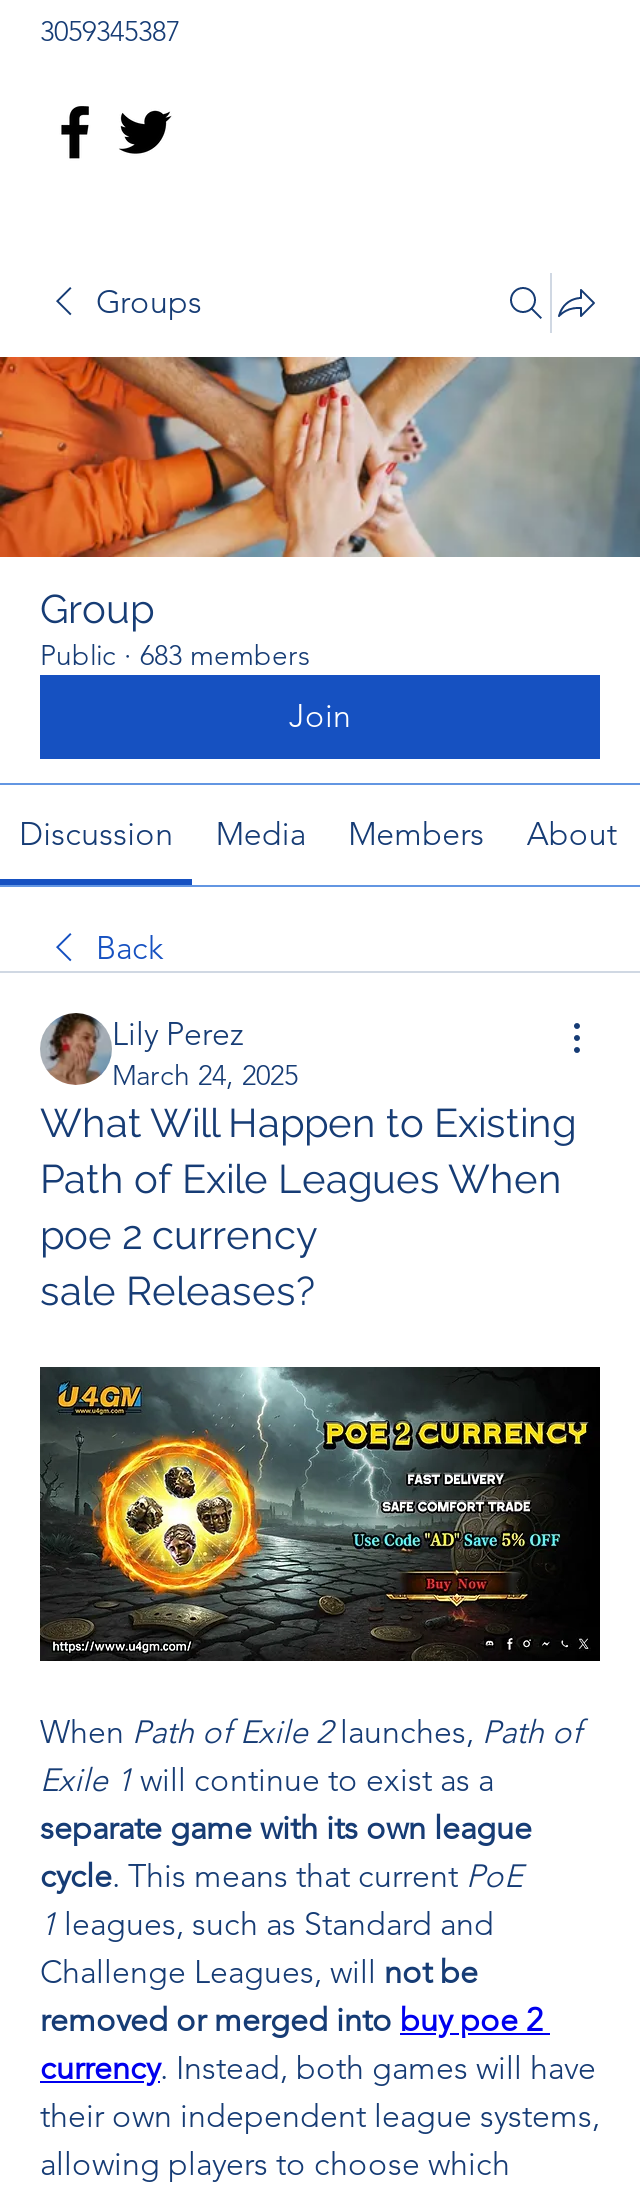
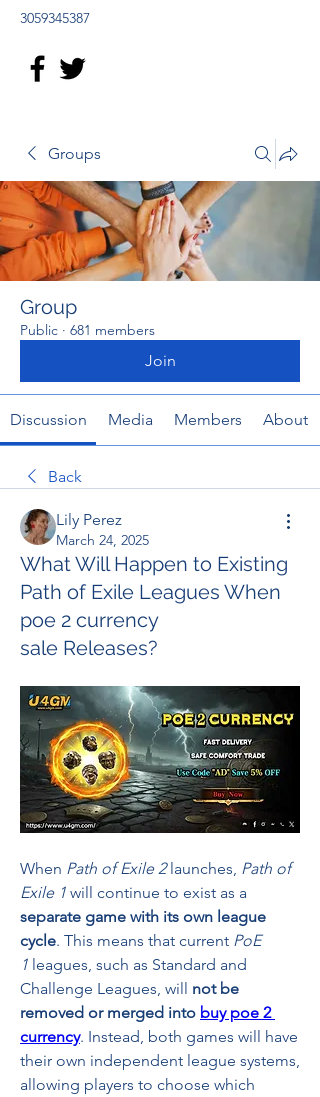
[40,637,310,673] Public · 683 members -> [20,321,155,339] Public · 681 members

